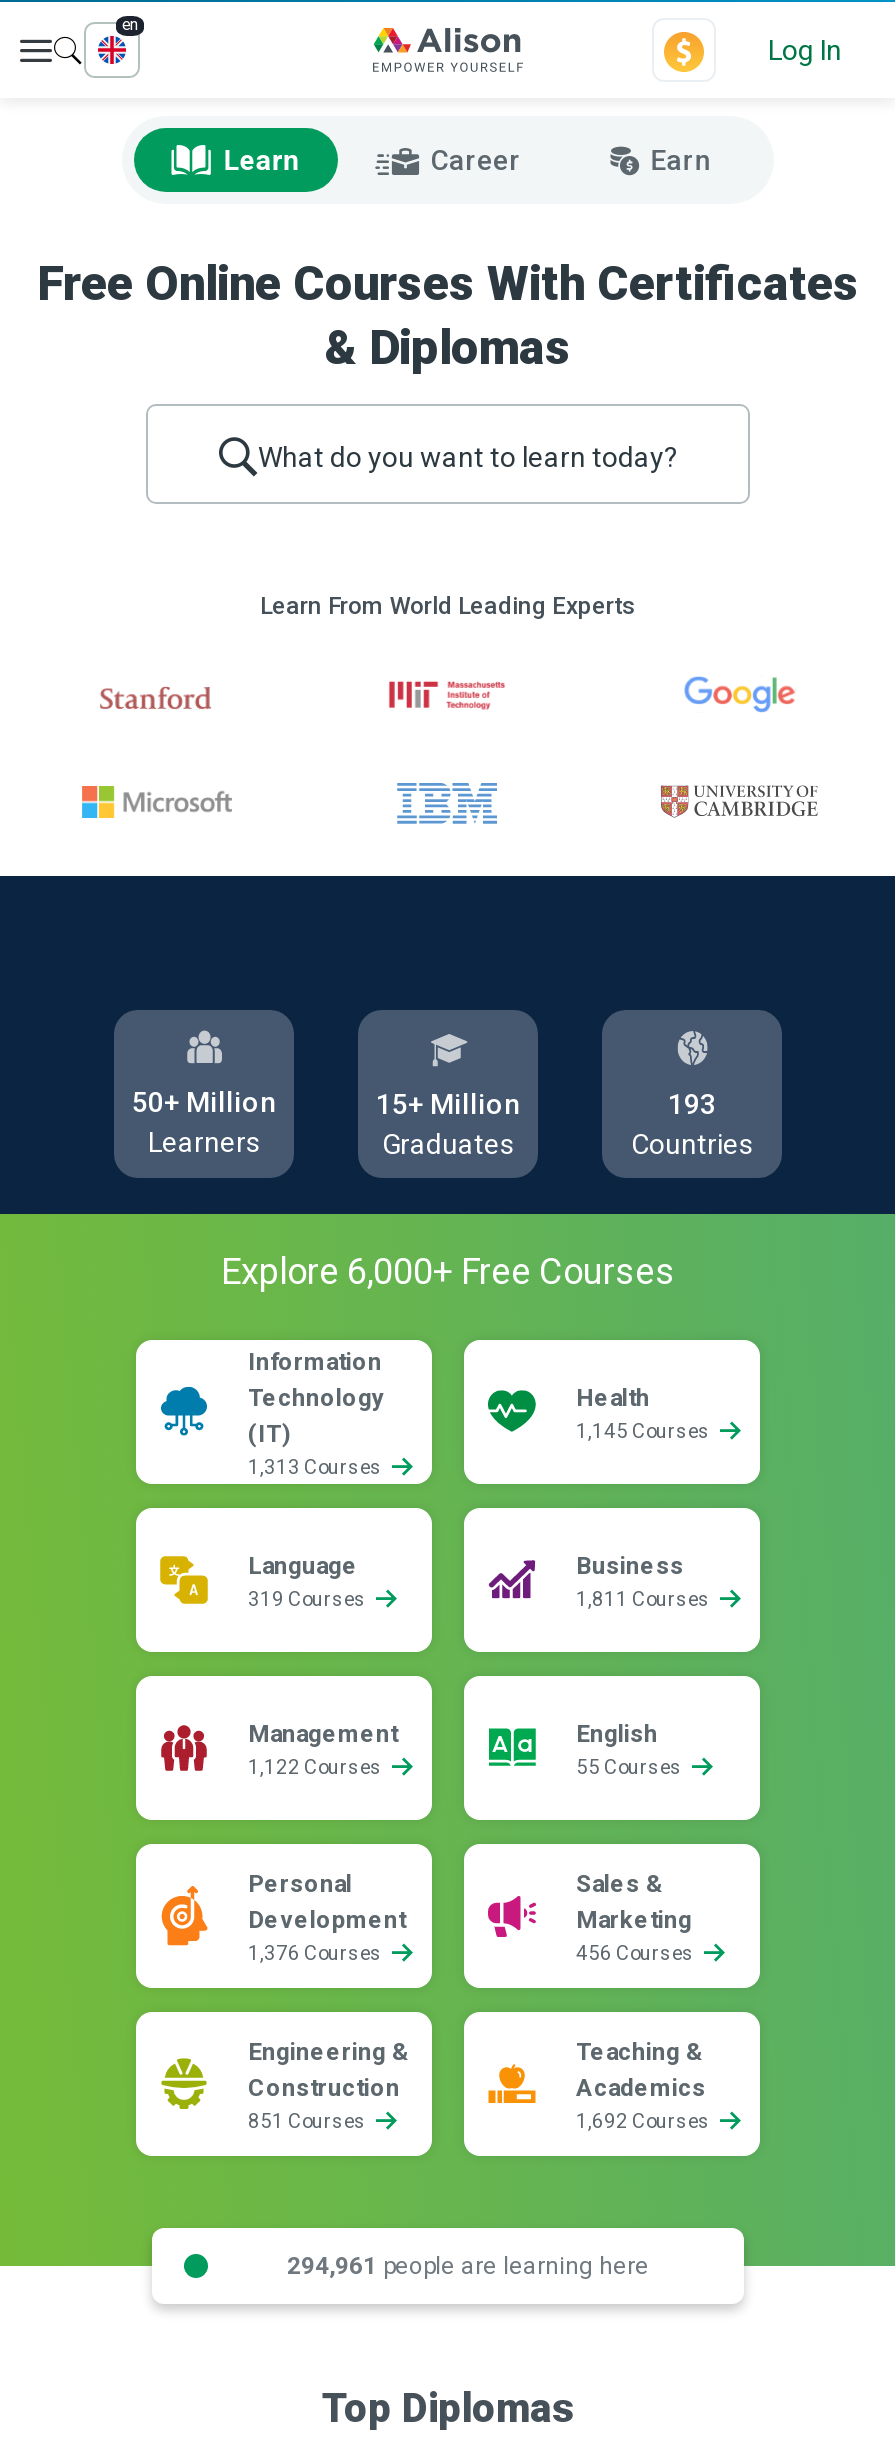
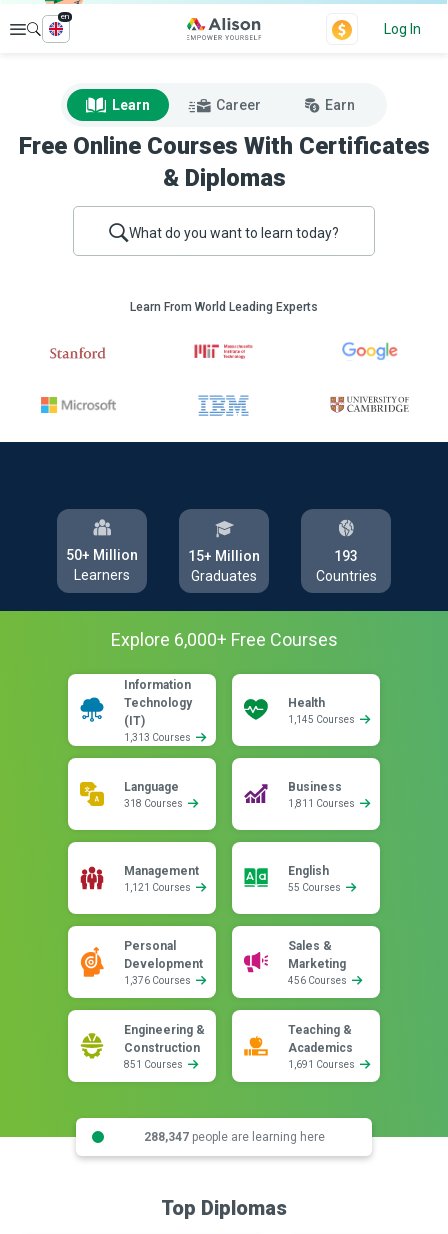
moved [224,144,710,176] -> [112,97,355,113]: Learn | Career | Earn
[248,1588,370,1610] 319 Courses -> [124,798,185,809] 318 Courses
[248,1756,386,1778] 1,122 Courses -> [124,882,193,893] 1,121 Courses
[576,2110,714,2132] 1,692 Courses -> [288,1059,357,1070] 1,691 Courses
[287,2251,649,2279] 294,961 people are learning here -> [143,1129,324,1143] 288,347 people are learning here

